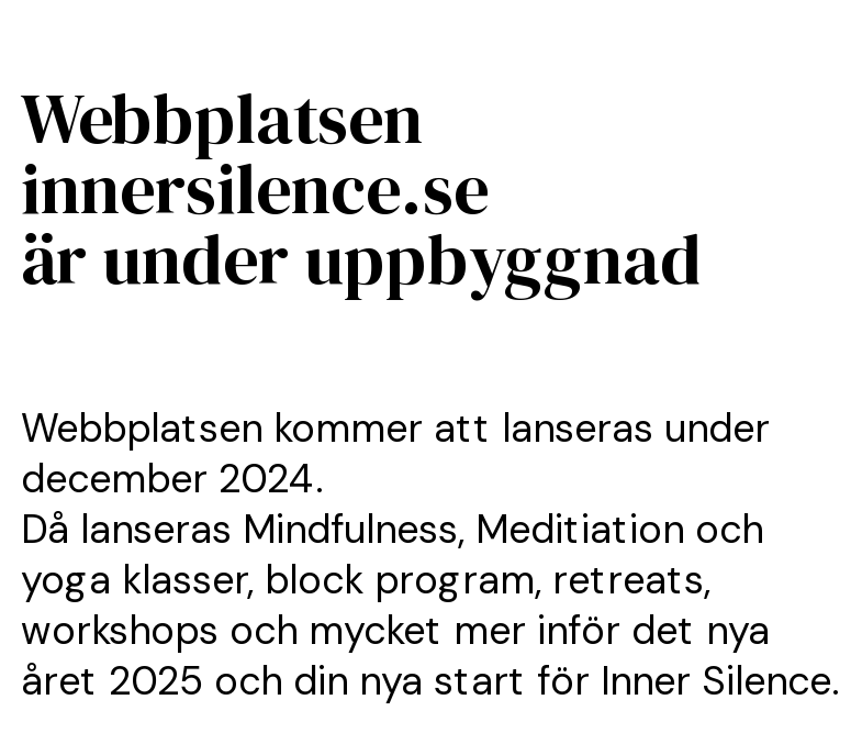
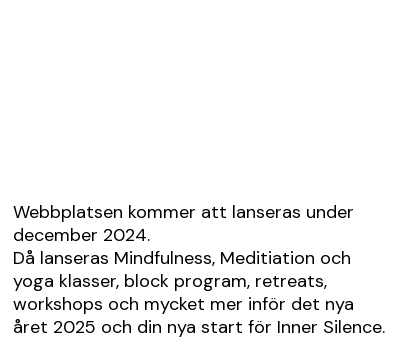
[21,70,702,308] Webbplatsen | innersilence.se | är under uppbyggnad -> none

